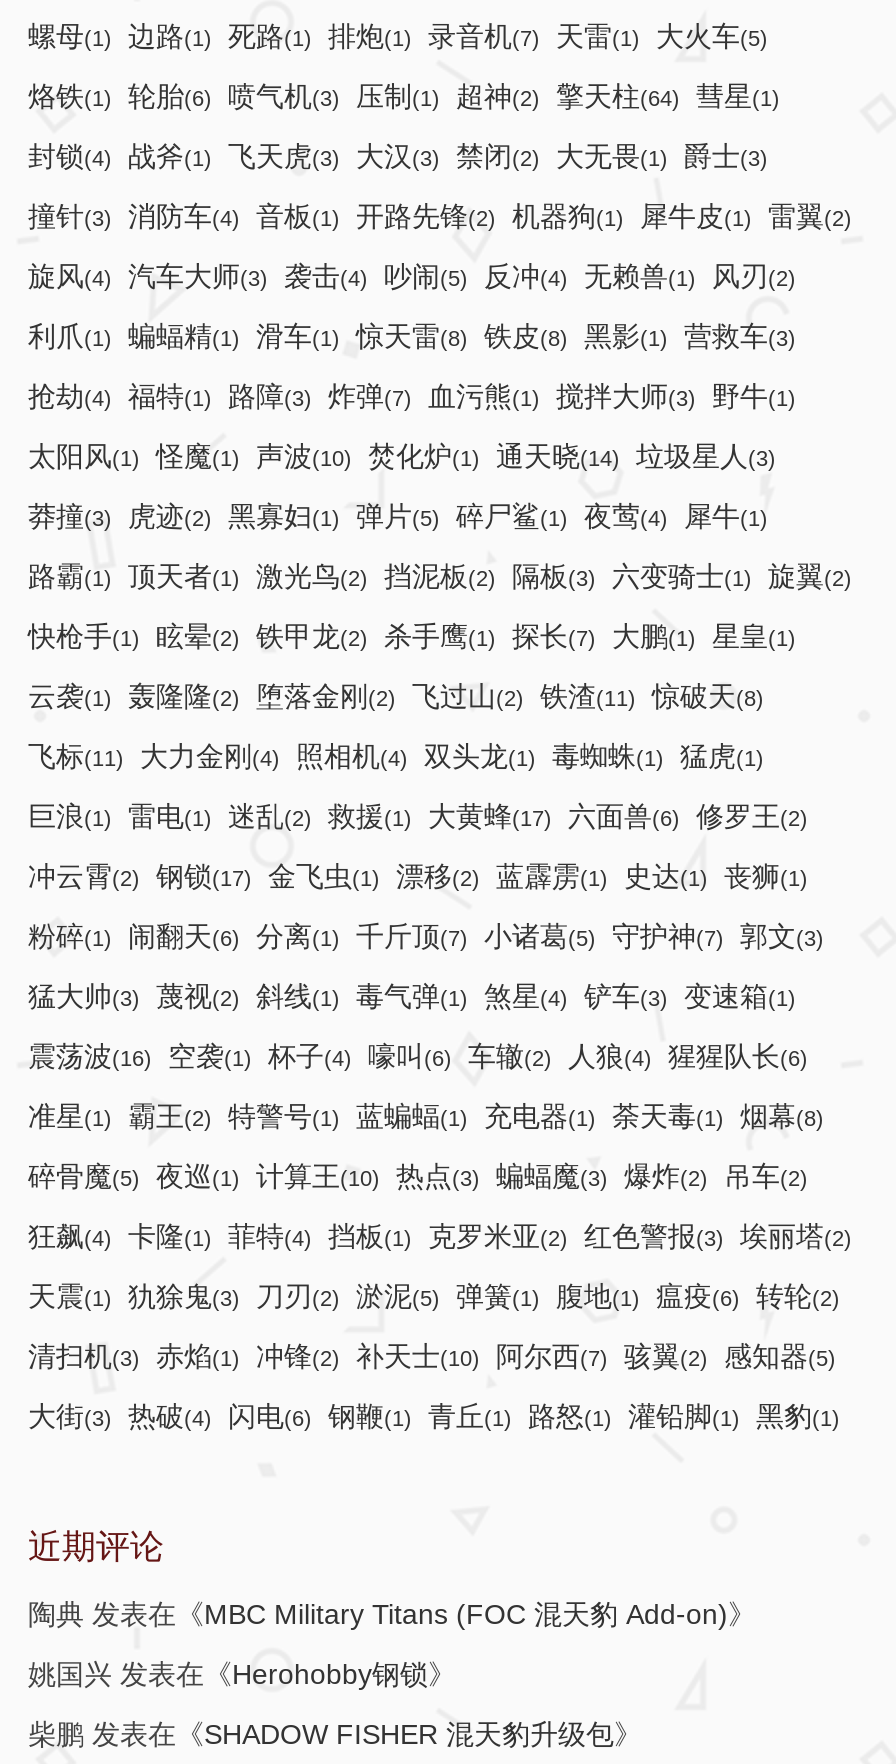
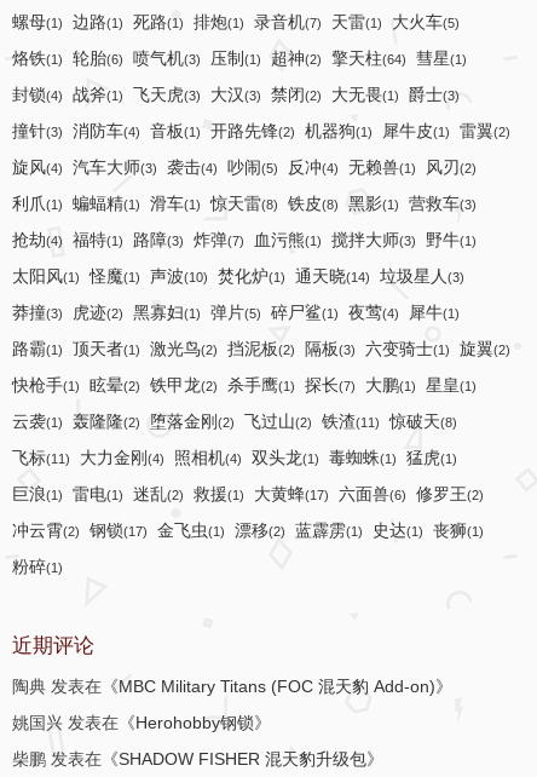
[28,920,852,1432] 粉碎(1) 闹翻天(6) 分离(1) 千斤顶(7) 小诸葛(5) 守护神(7) 郭文(3) | 猛大帅(3) 蔑视(2) 斜线(1) 毒气弹(1) 煞星(4) 铲车(3) 变速箱(1) | 震荡波(16) 空袭(1) 杯子(4) 嚎叫(6) 车辙(2) 人狼(4) 猩猩队长(6) | 准星(1) 霸王(2) 特警号(1) 蓝蝙蝠(1) 充电器(1) 荼天毒(1) 烟幕(8) | 碎骨魔(5) 夜巡(1) 计算王(10) 热点(3) 蝙蝠魔(3) 爆炸(2) 吊车(2) | 狂飙(4) 卡隆(1) 菲特(4) 挡板(1) 克罗米亚(2) 红色警报(3) 埃丽塔(2) | 天震(1) 犰狳鬼(3) 刀刃(2) 淤泥(5) 弹簧(1) 腹地(1) 瘟疫(6) 转轮(2) | 清扫机(3) 赤焰(1) 冲锋(2) 补天士(10) 阿尔西(7) 骇翼(2) 感知器(5) | 大街(3) 热破(4) 闪电(6) 钢鞭(1) 青丘(1) 路怒(1) 灌铅脚(1) 黑豹(1) -> [12,557,63,576] 粉碎(1)

